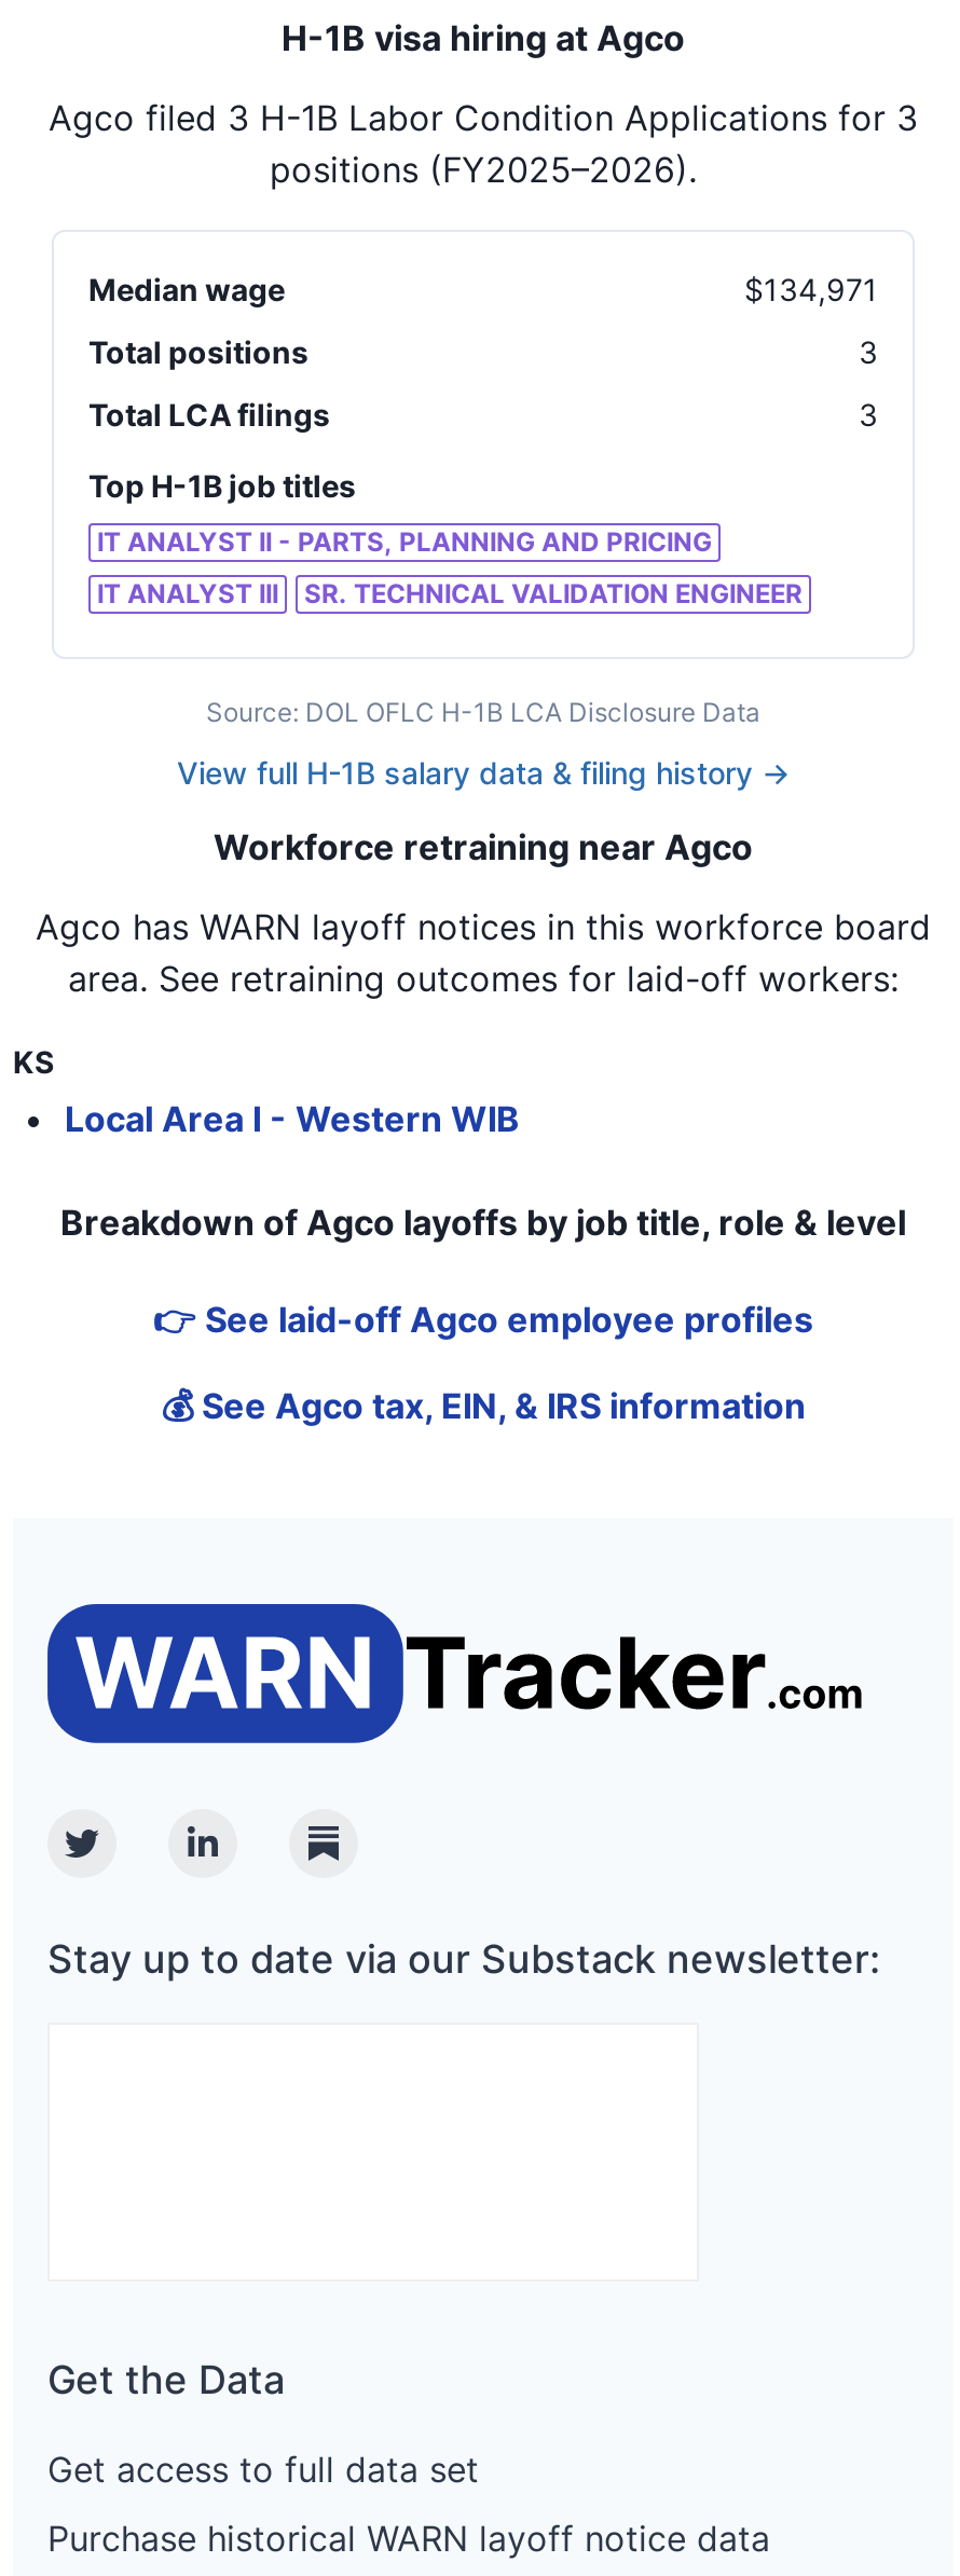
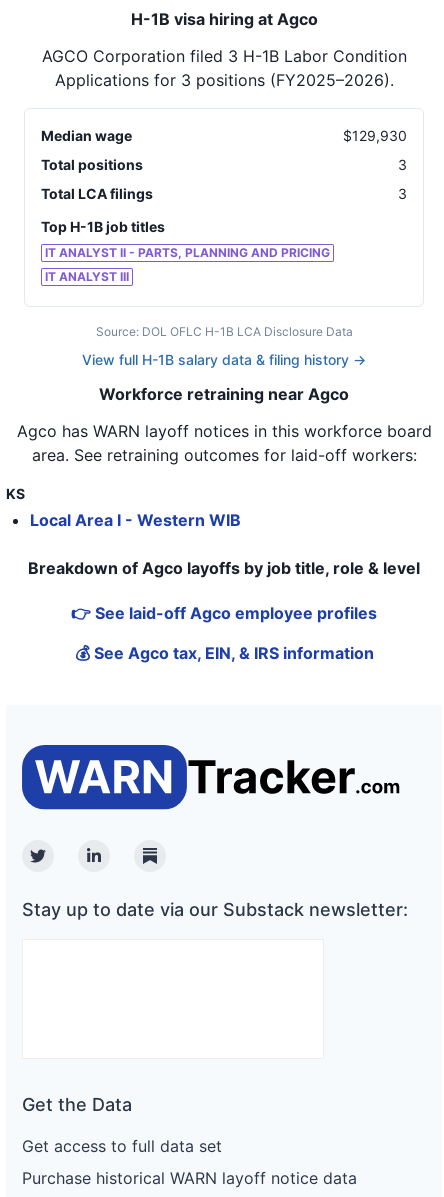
[49,96,918,191] Agco filed 3 H-1B Labor Condition Applications for 3 | positions (FY2025–2026). -> [41,46,406,90] AGCO Corporation filed 3 H-1B Labor Condition | Applications for 3 positions (FY2025–2026).
[744,271,878,308] $134,971 -> [343,127,407,144] $129,930
[304,578,803,611] SR. TECHNICAL VALIDATION ENGINEER -> none

